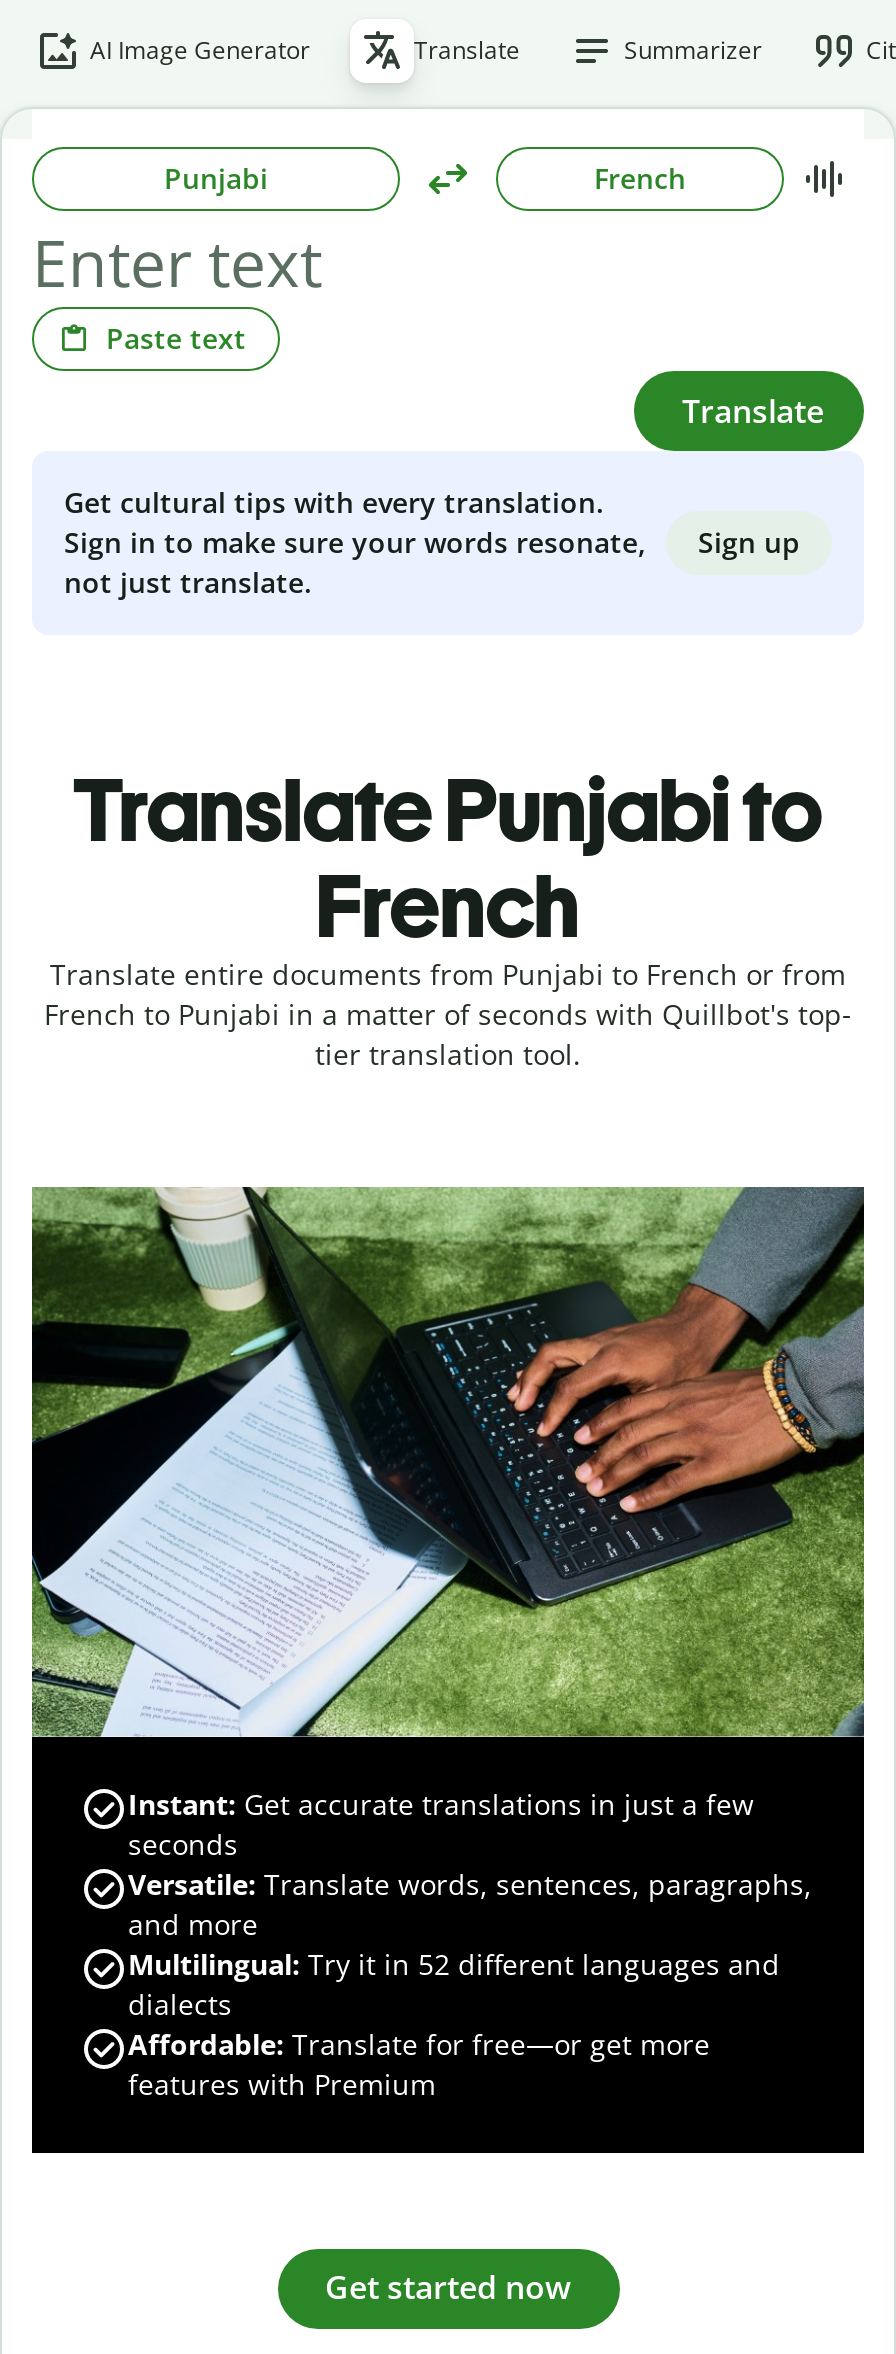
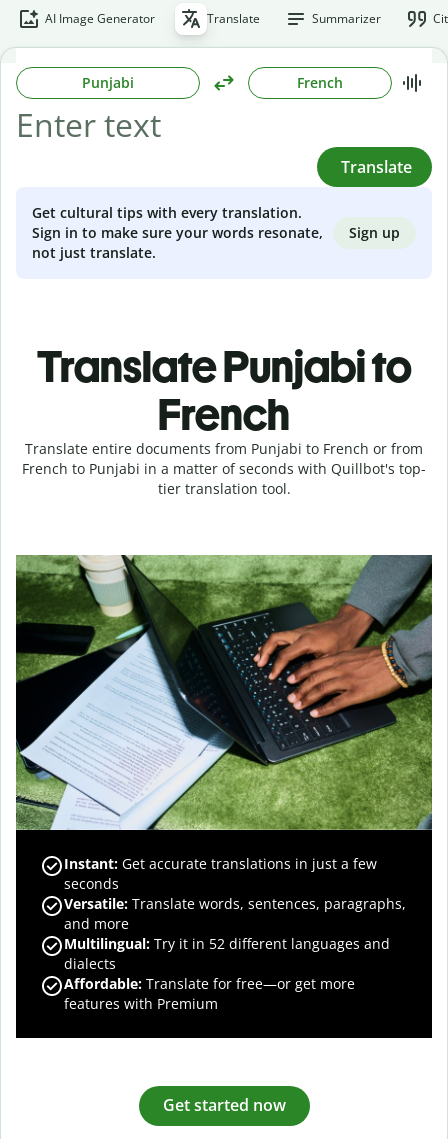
[106,318,246,356] Paste text -> none

